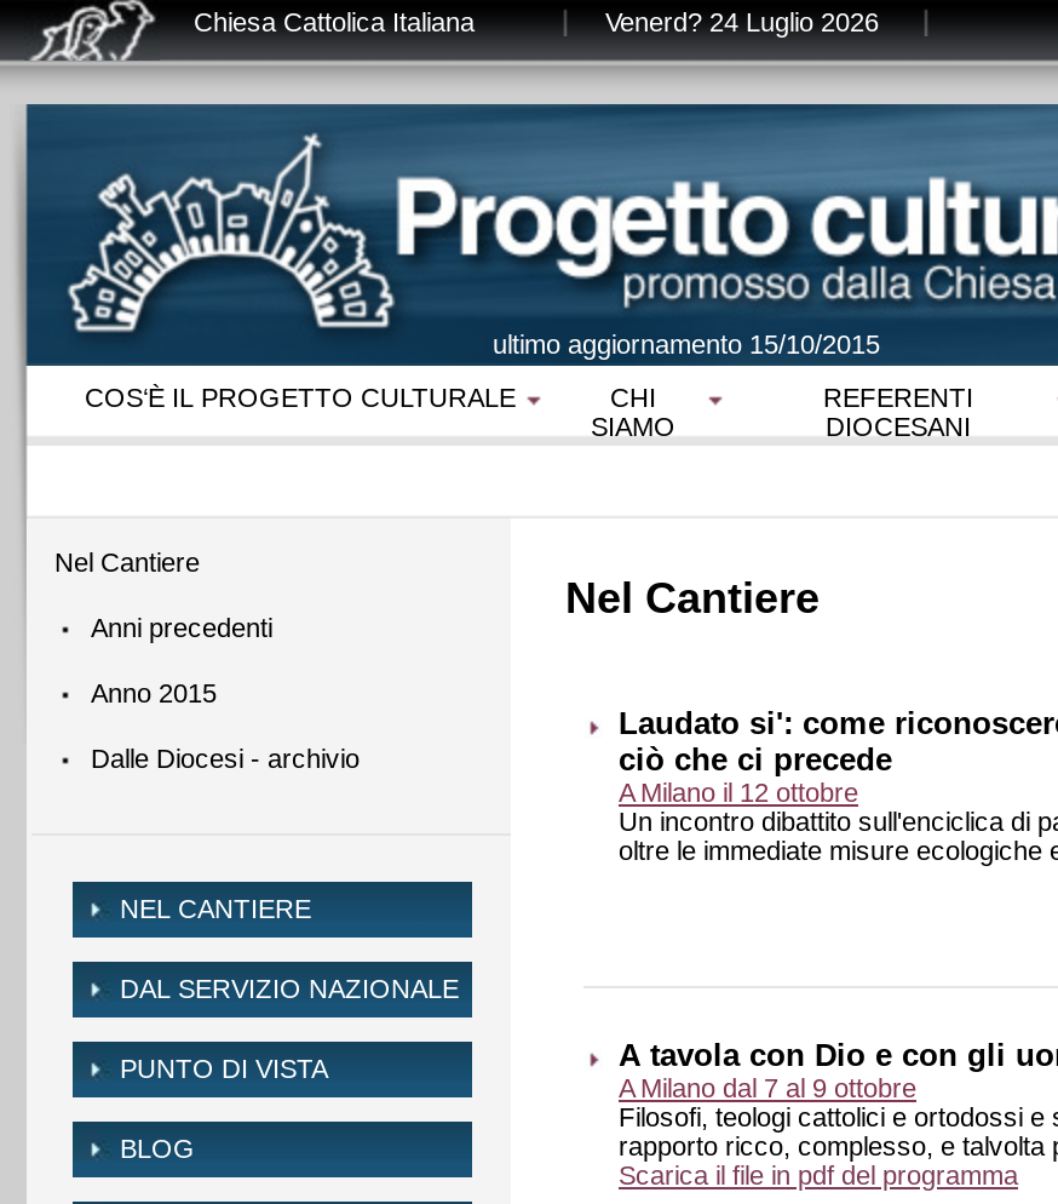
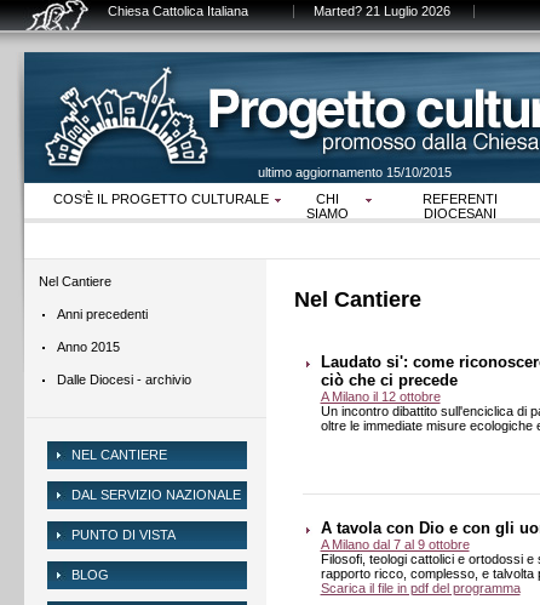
[605,7,879,36] Venerd? 24 Luglio 2026 -> [314,4,450,18] Marted? 21 Luglio 2026

